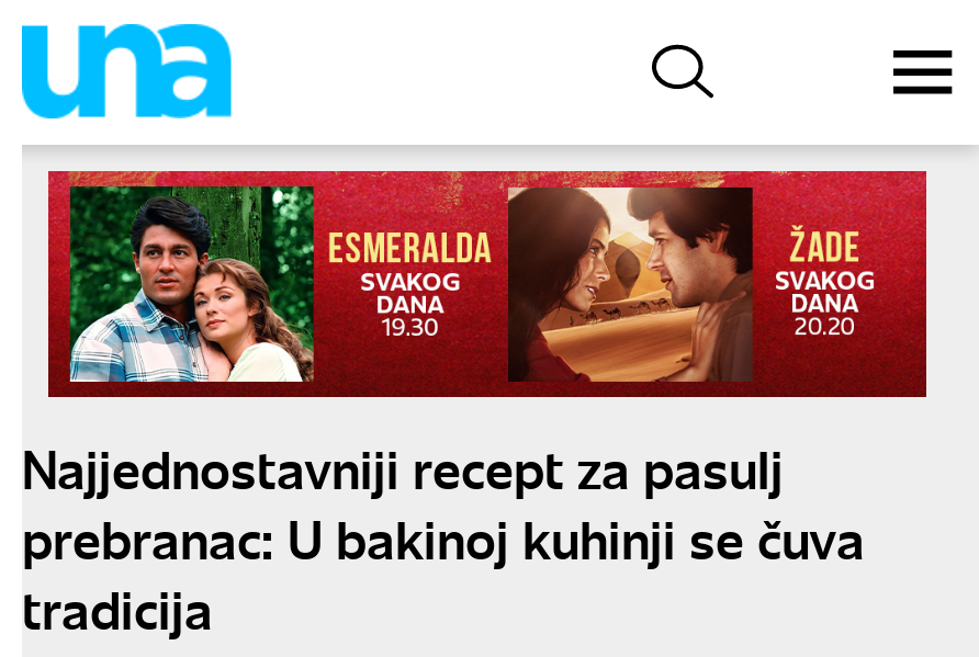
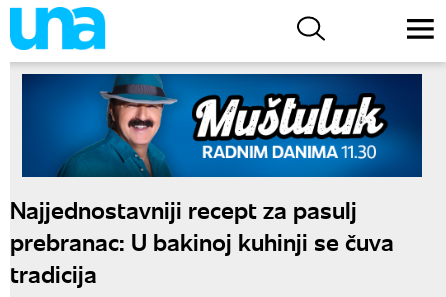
[46,169,929,399] [image] -> [21,73,423,178] [image]

